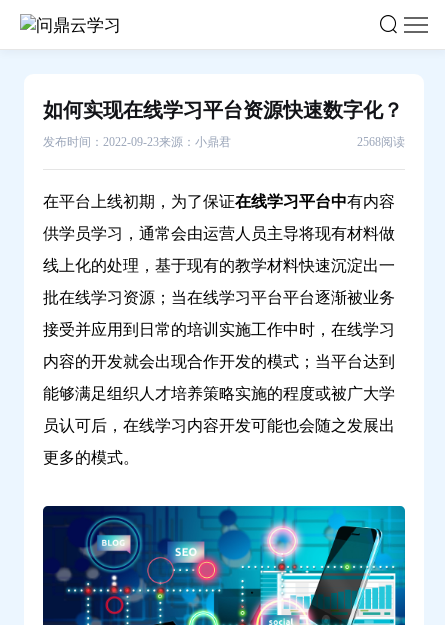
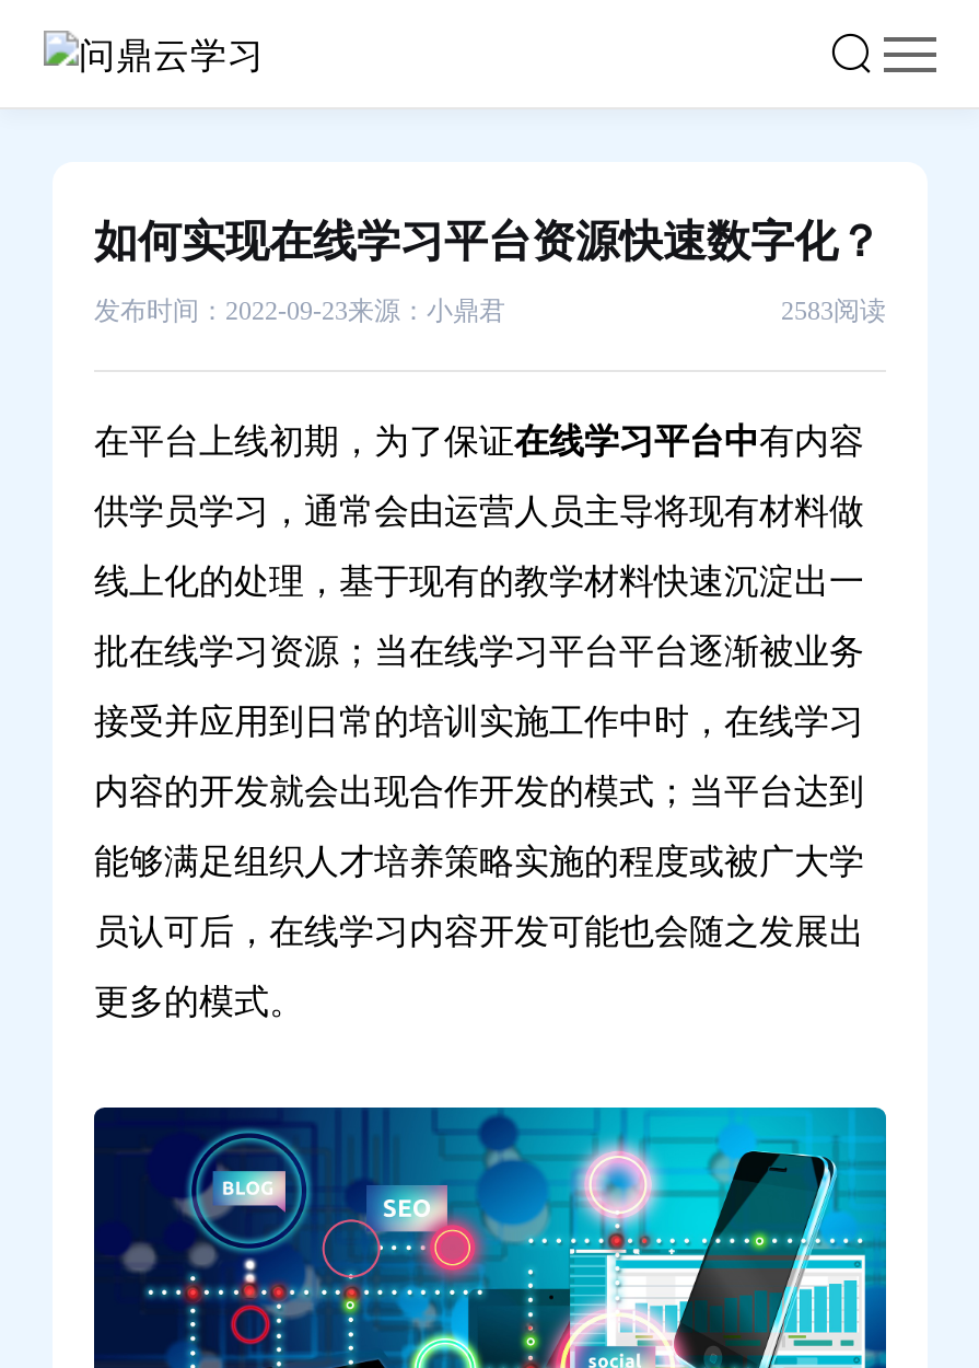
[357,135,405,149] 2568阅读 -> [781,296,886,327] 2583阅读

